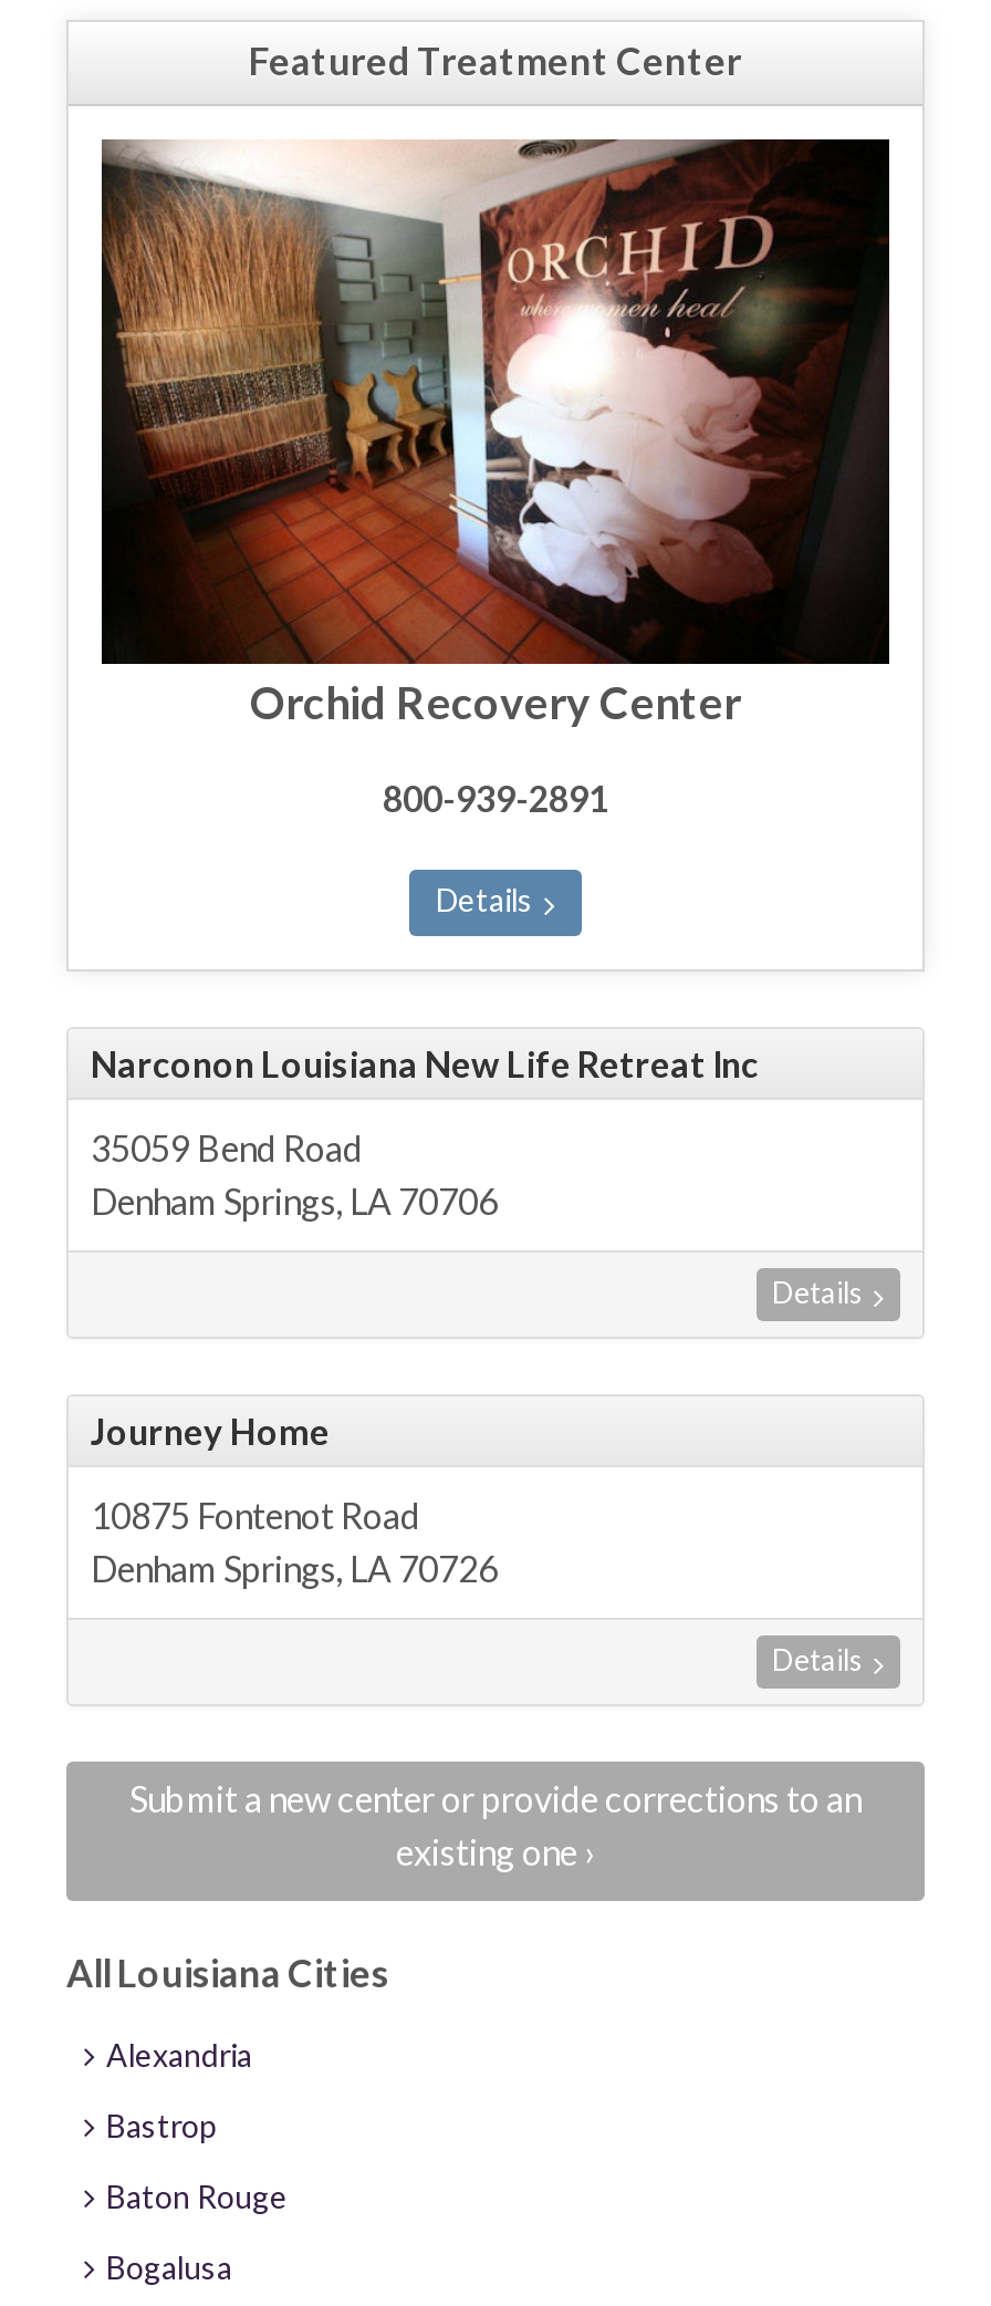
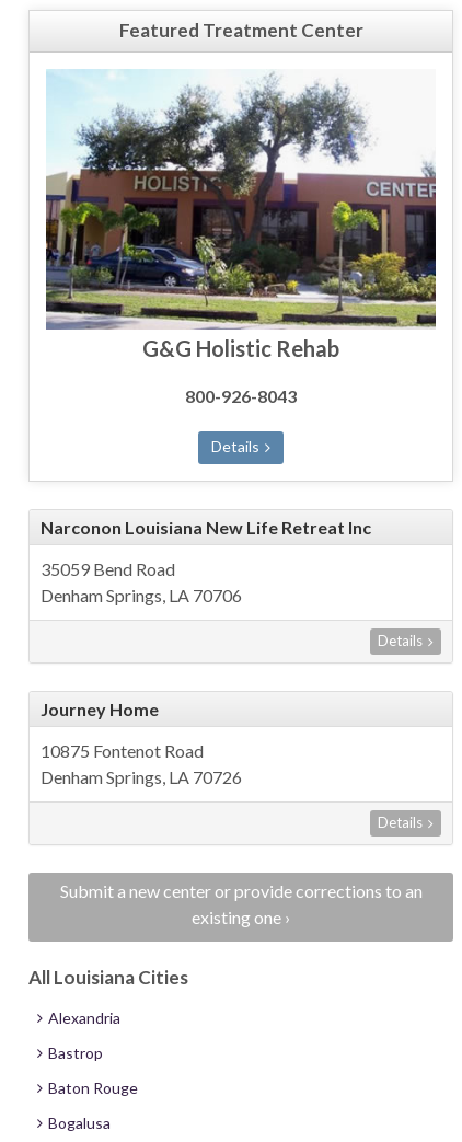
[100,137,891,729] [image] | Orchid Recovery Center -> [45,69,437,361] [image] | G&G Holistic Rehab
[383,777,608,819] 800-939-2891 -> [185,385,297,406] 800-926-8043

